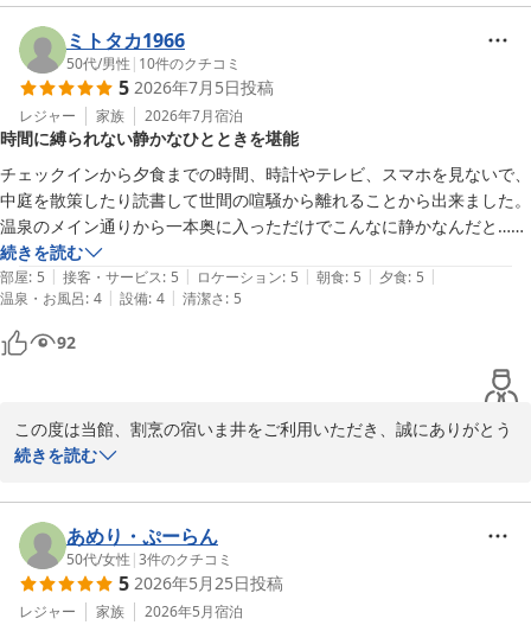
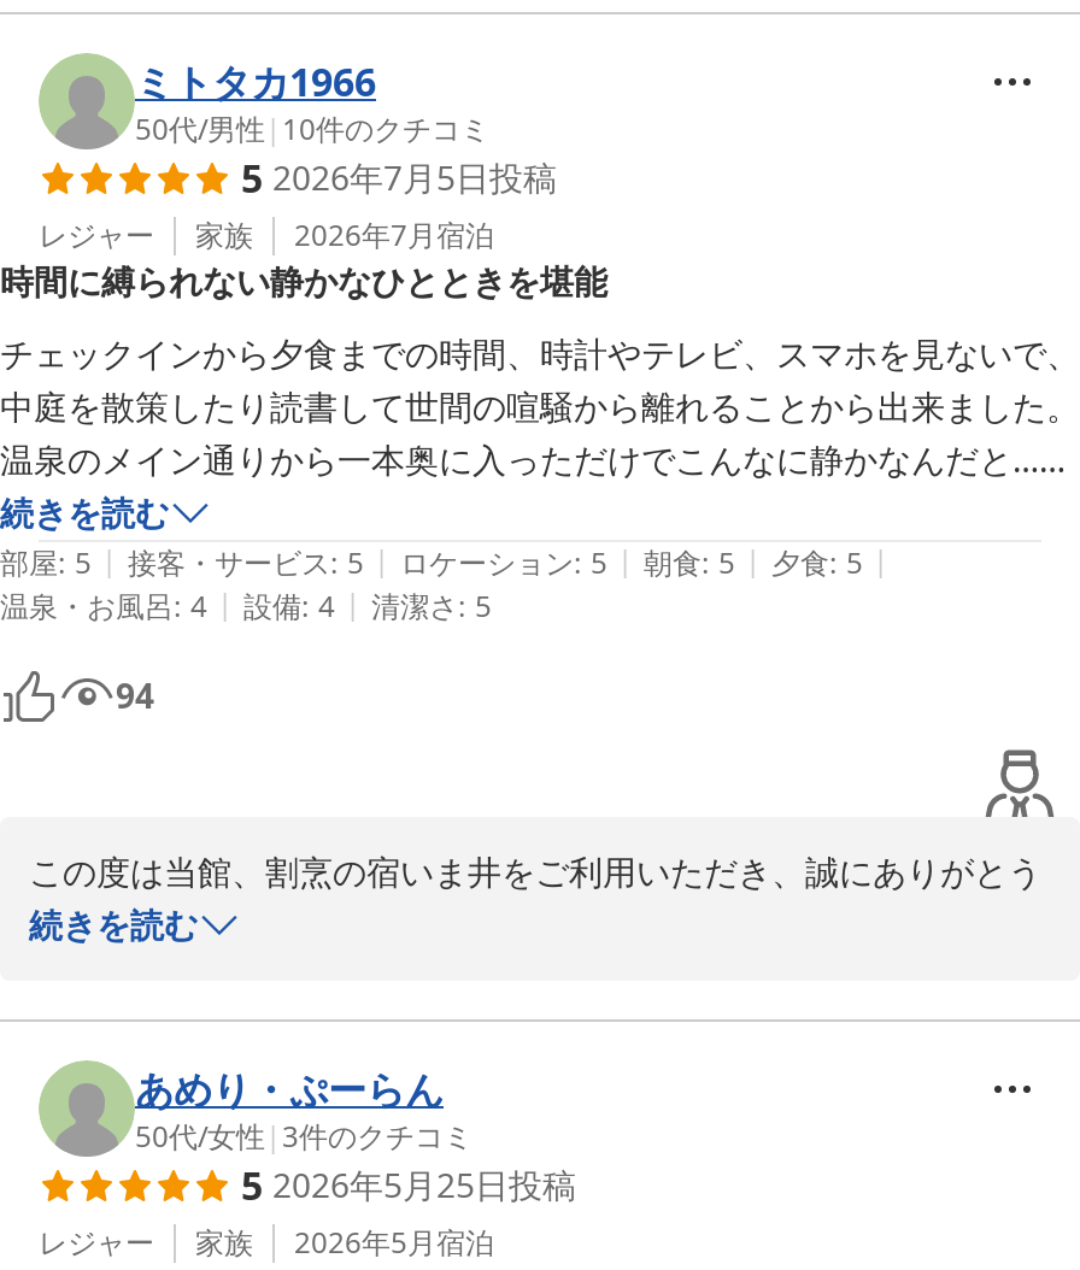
[57,331,76,353] 92 -> [116,672,154,718] 94

